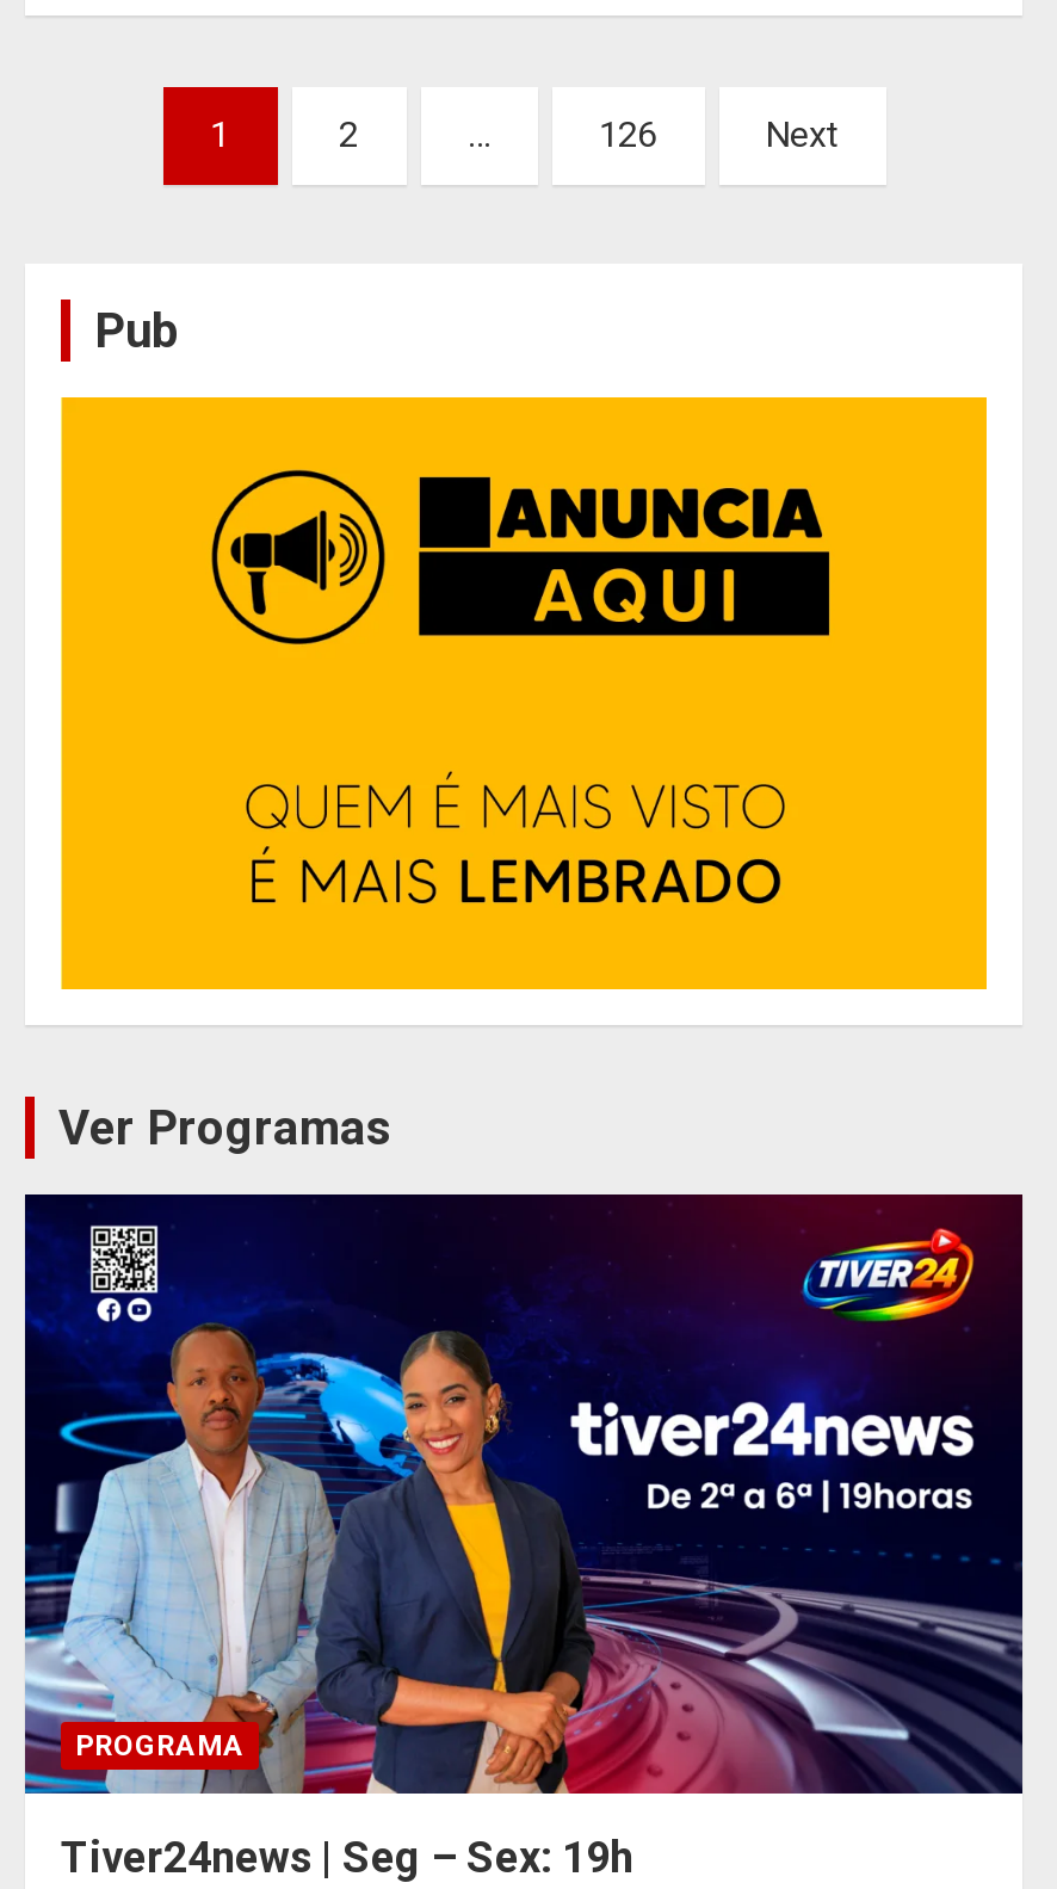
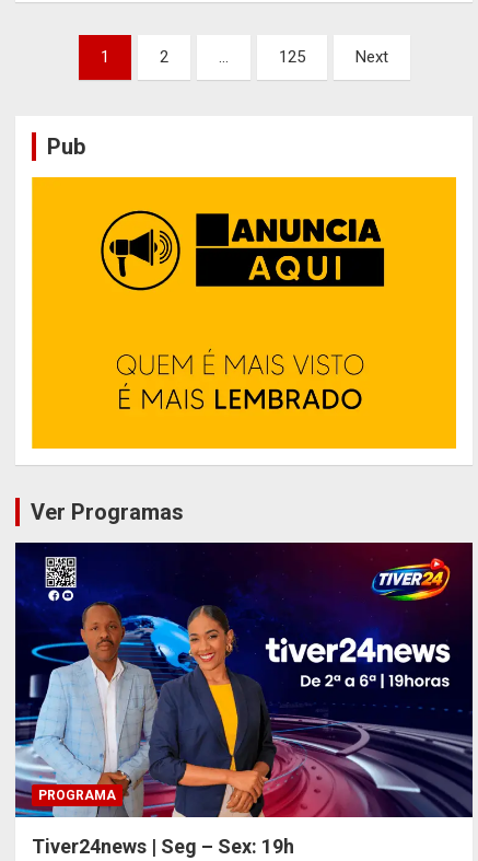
[599,113,656,156] 126 -> [278,47,305,67] 125

